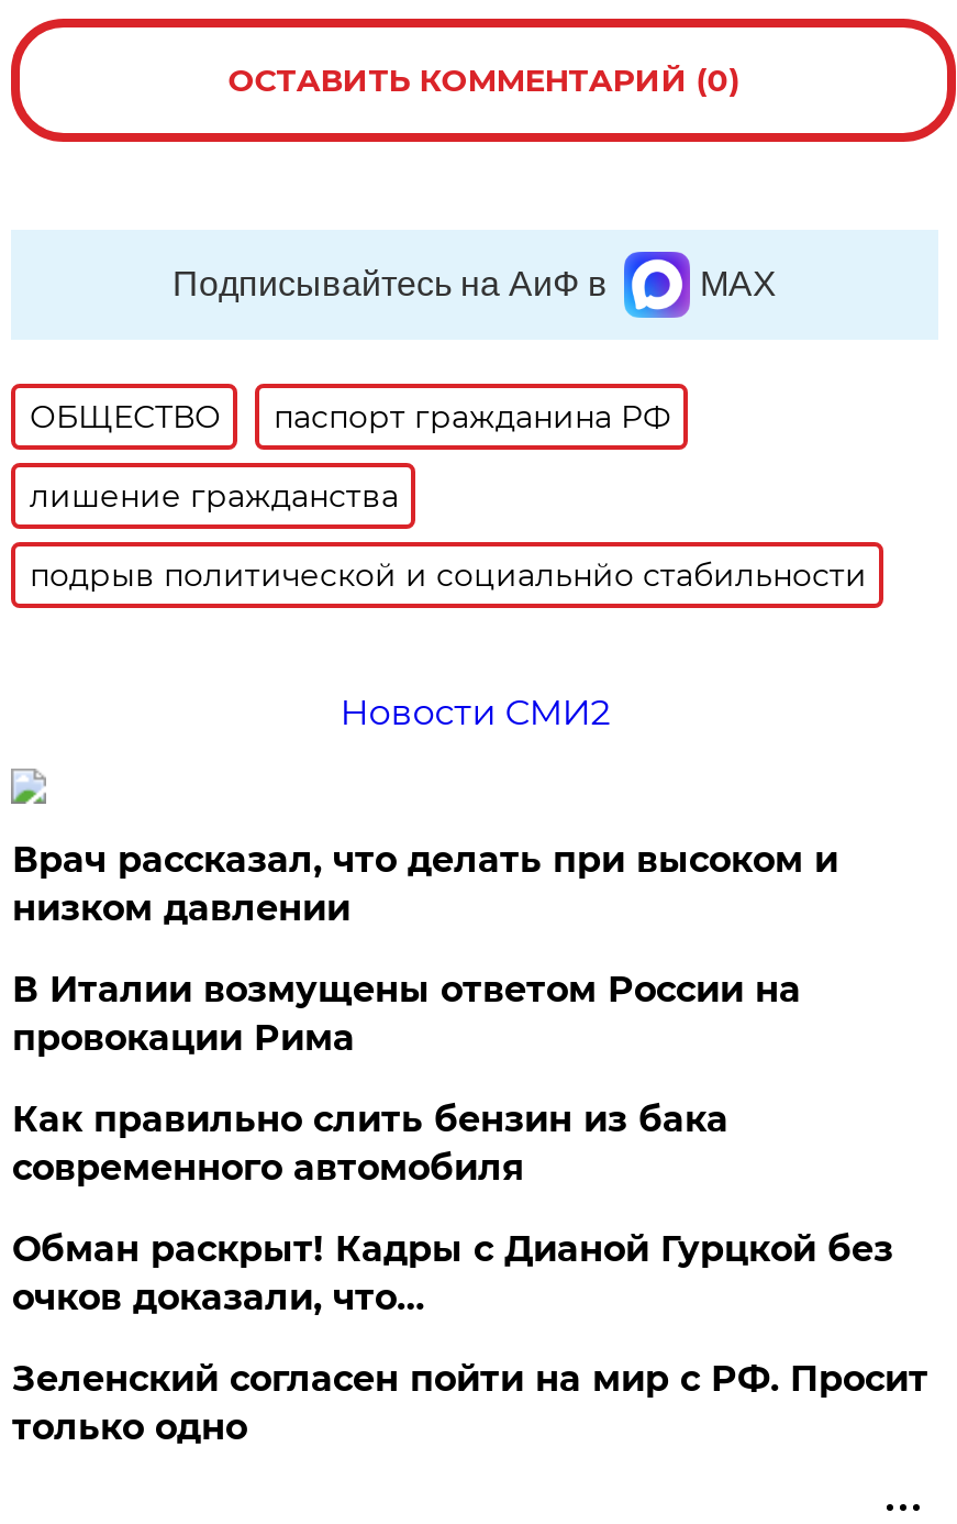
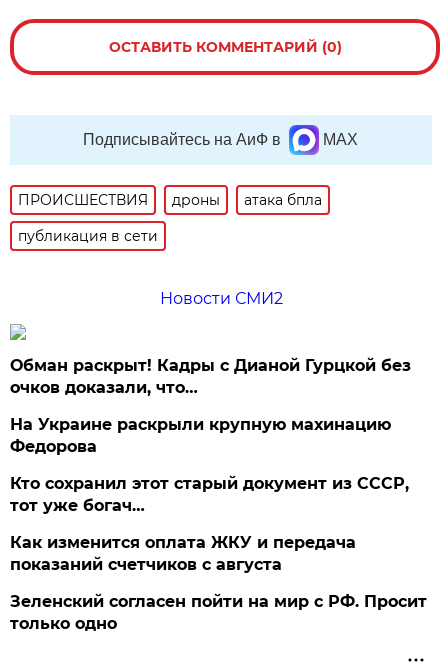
[29,397,867,595] ОБЩЕСТВО | паспорт гражданина РФ | лишение гражданства | подрыв политической и социальнйо стабильности -> [18,191,322,245] ПРОИСШЕСТВИЯ | дроны | атака бпла | публикация в сети
[12,839,838,1189] Врач рассказал, что делать при высоком и | низком давлении | В Италии возмущены ответом России на | провокации Рима | Как правильно слить бензин из бака | современного автомобиля -> none
moved [12,1228,893,1318] -> [10,356,411,397]: Обман раскрыт! Кадры с Дианой Гурцкой без | очков доказали, что…
none -> [10,415,409,574] На Украине раскрыли крупную махинацию | Федорова | Кто сохранил этот старый документ из СССР, | тот уже богач… | Как изменится оплата ЖКУ и передача | показаний счетчиков с августа

